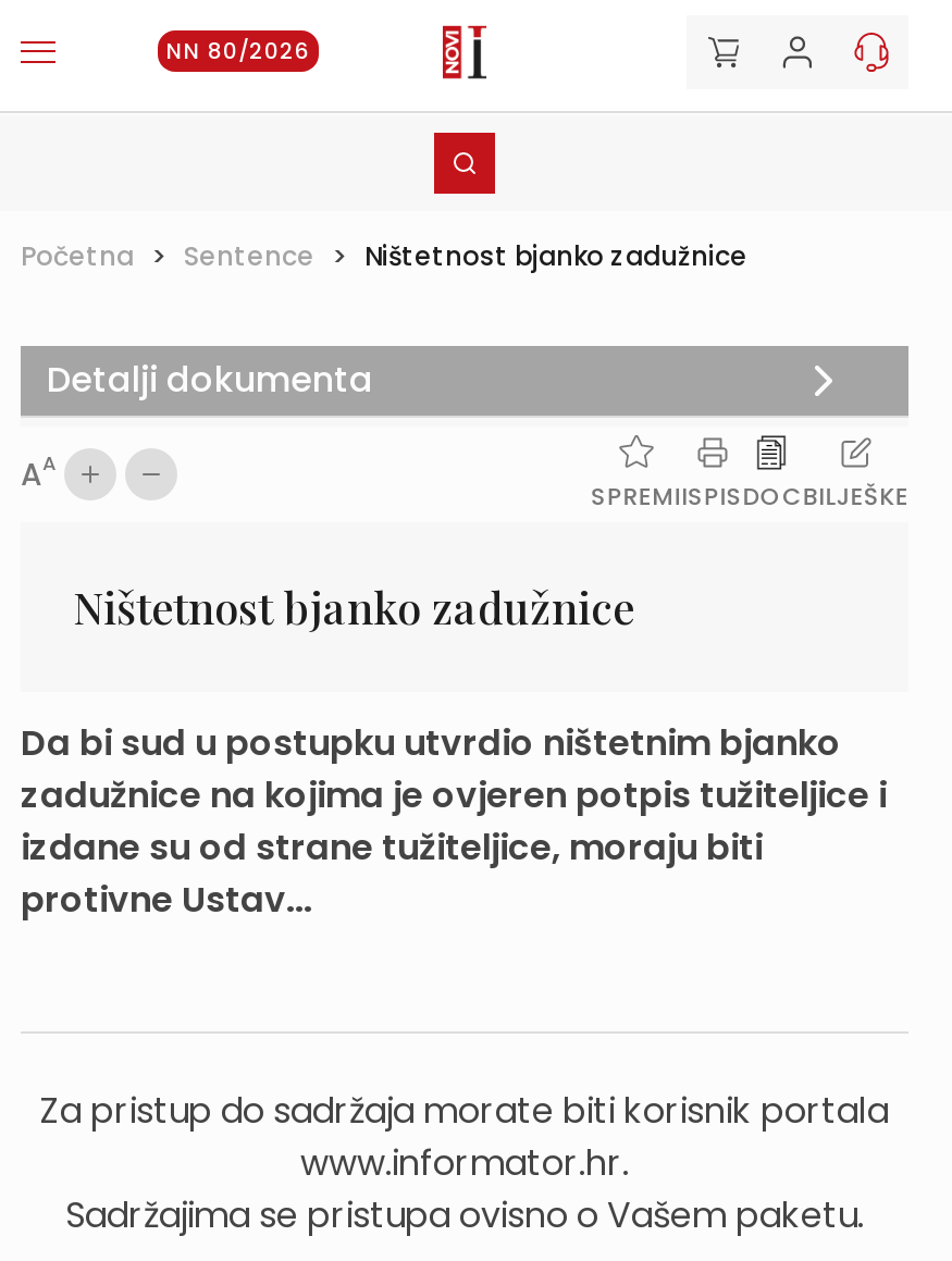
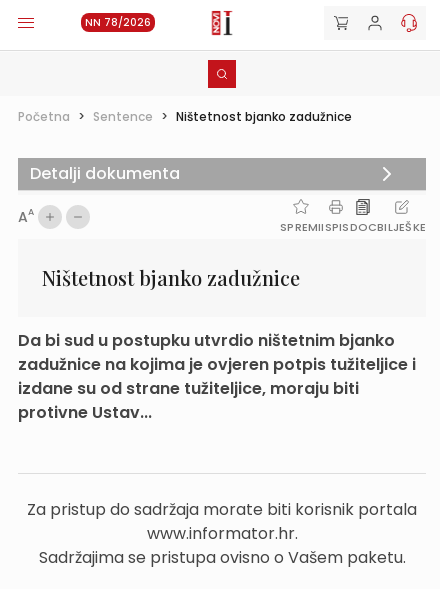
[166,35,310,67] NN 80/2026 -> [85,15,151,30] NN 78/2026

